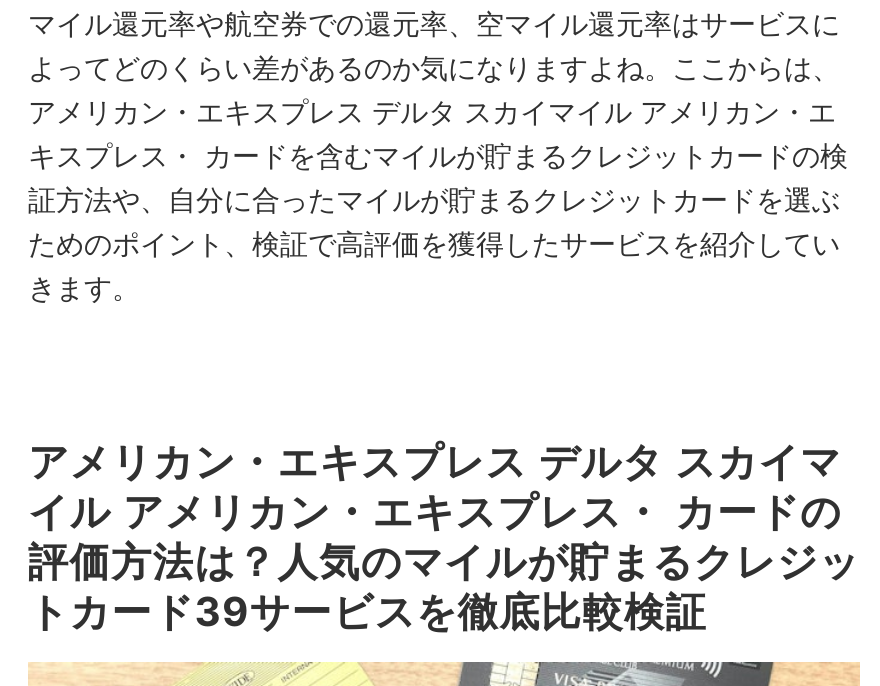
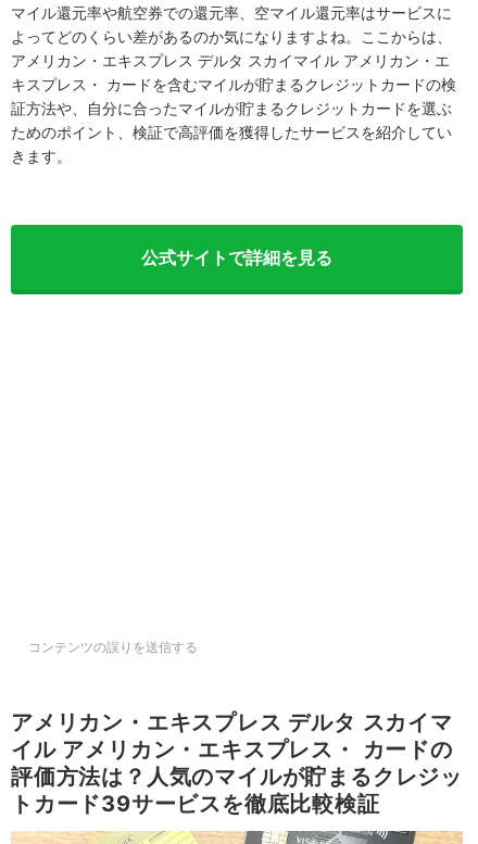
none -> [28,639,198,655] コンテンツの誤りを送信する
none -> [141,246,332,268] 公式サイトで詳細を見る

